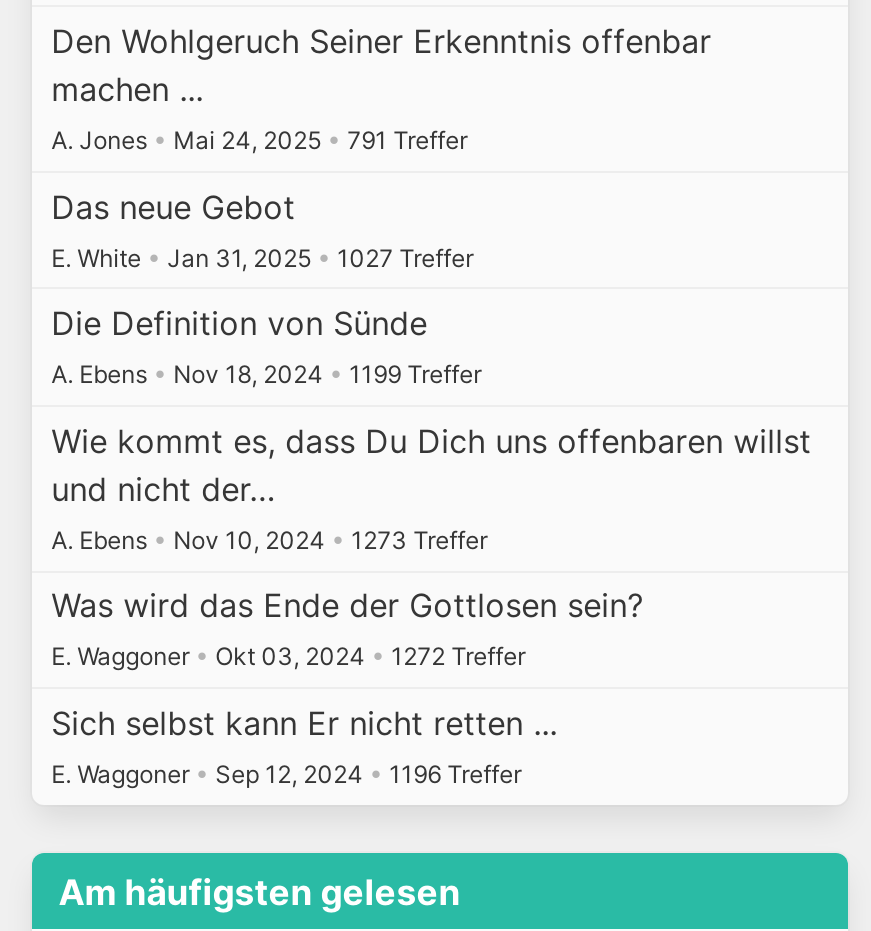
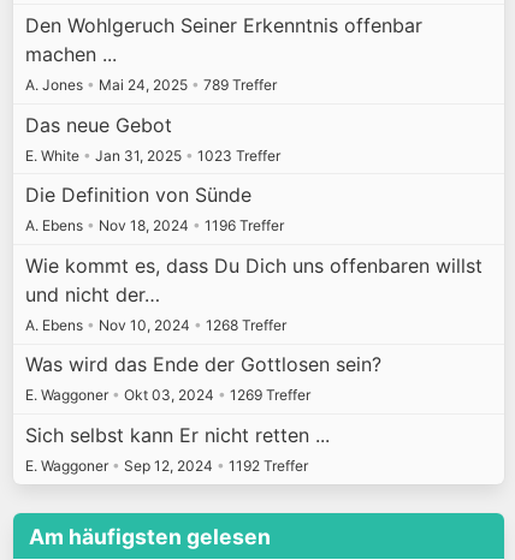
[51,125,467,155] A. Jones • Mai 24, 2025 • 791 Treffer -> [25,76,276,94] A. Jones • Mai 24, 2025 • 789 Treffer
[51,242,473,272] E. White • Jan 31, 2025 • 1027 Treffer -> [25,146,280,164] E. White • Jan 31, 2025 • 1023 Treffer
[51,359,481,389] A. Ebens • Nov 18, 2024 • 1199 Treffer -> [25,216,283,234] A. Ebens • Nov 18, 2024 • 1196 Treffer
[51,524,487,554] A. Ebens • Nov 10, 2024 • 1273 Treffer -> [25,316,286,334] A. Ebens • Nov 10, 2024 • 1268 Treffer
[51,642,525,672] E. Waggoner • Okt 03, 2024 • 1272 Treffer -> [25,386,310,404] E. Waggoner • Okt 03, 2024 • 1269 Treffer
[51,759,521,789] E. Waggoner • Sep 12, 2024 • 1196 Treffer -> [25,457,308,475] E. Waggoner • Sep 12, 2024 • 1192 Treffer

